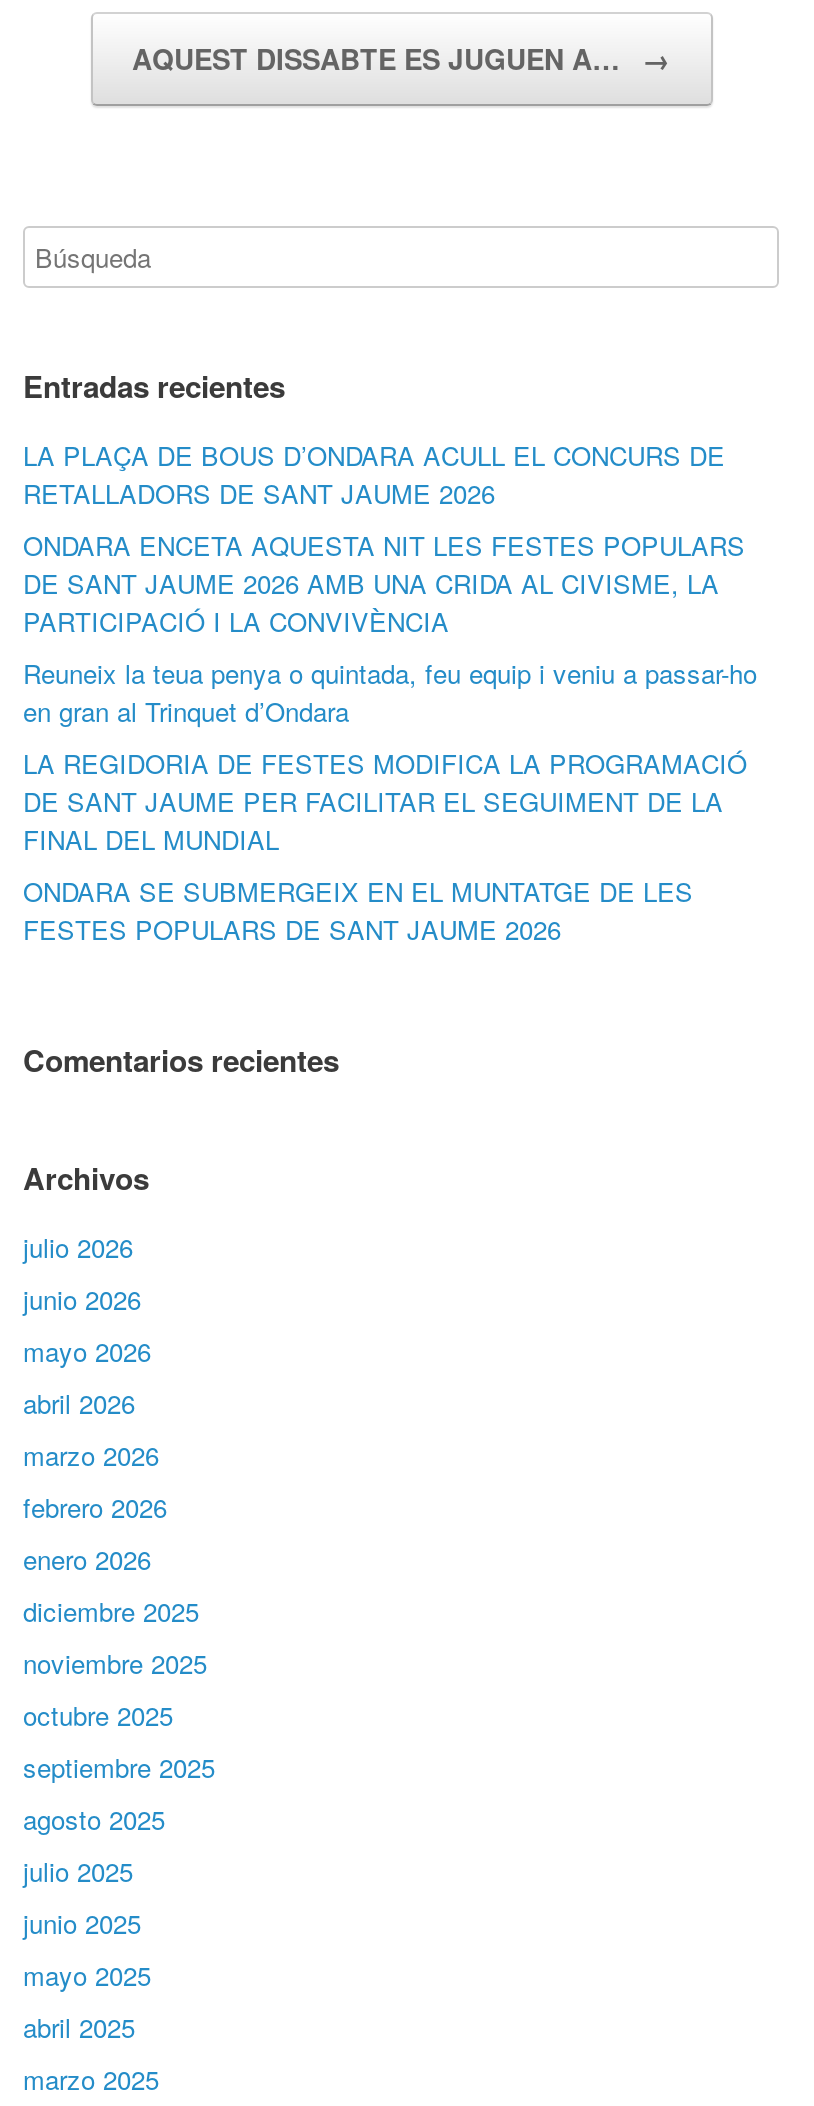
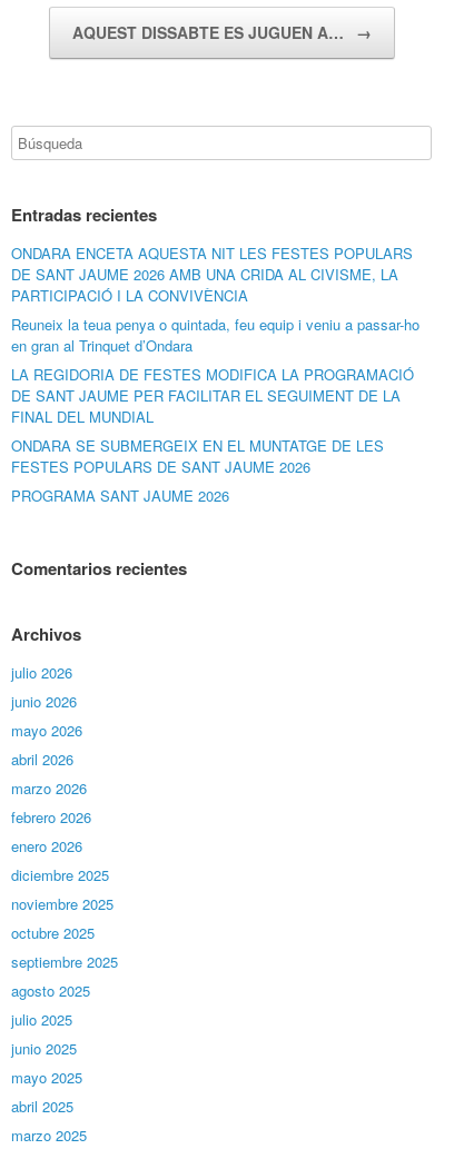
[23,437,725,513] LA PLAÇA DE BOUS D’ONDARA ACULL EL CONCURS DE | RETALLADORS DE SANT JAUME 2026 -> none
moved [23,527,757,949] -> [11,242,419,477]: ONDARA ENCETA AQUESTA NIT LES FESTES POPULARS | DE SANT JAUME 2026 AMB UNA CRIDA AL CIVISME, LA | PARTICIPACIÓ I LA CONVIVÈNCIA | ... | ONDARA SE SUBMERGEIX EN EL MUNTATGE DE LES | FESTES POPULARS DE SANT JAUME 2026
none -> [11,485,229,506] PROGRAMA SANT JAUME 2026

